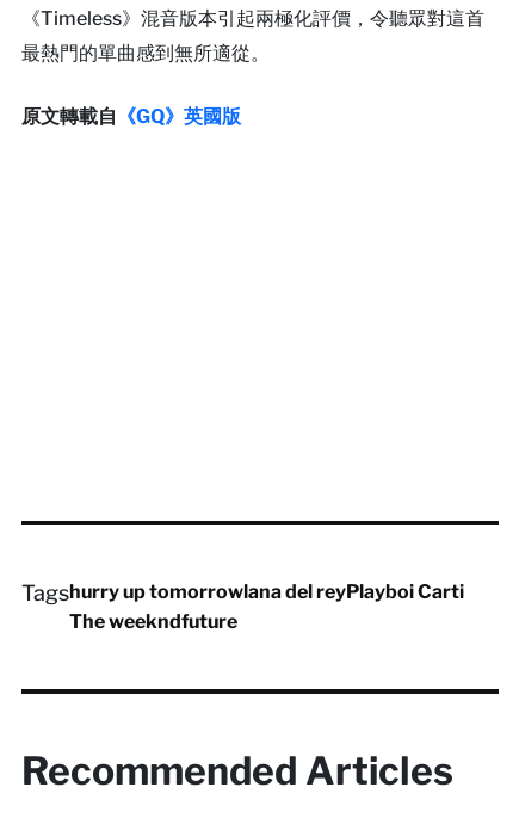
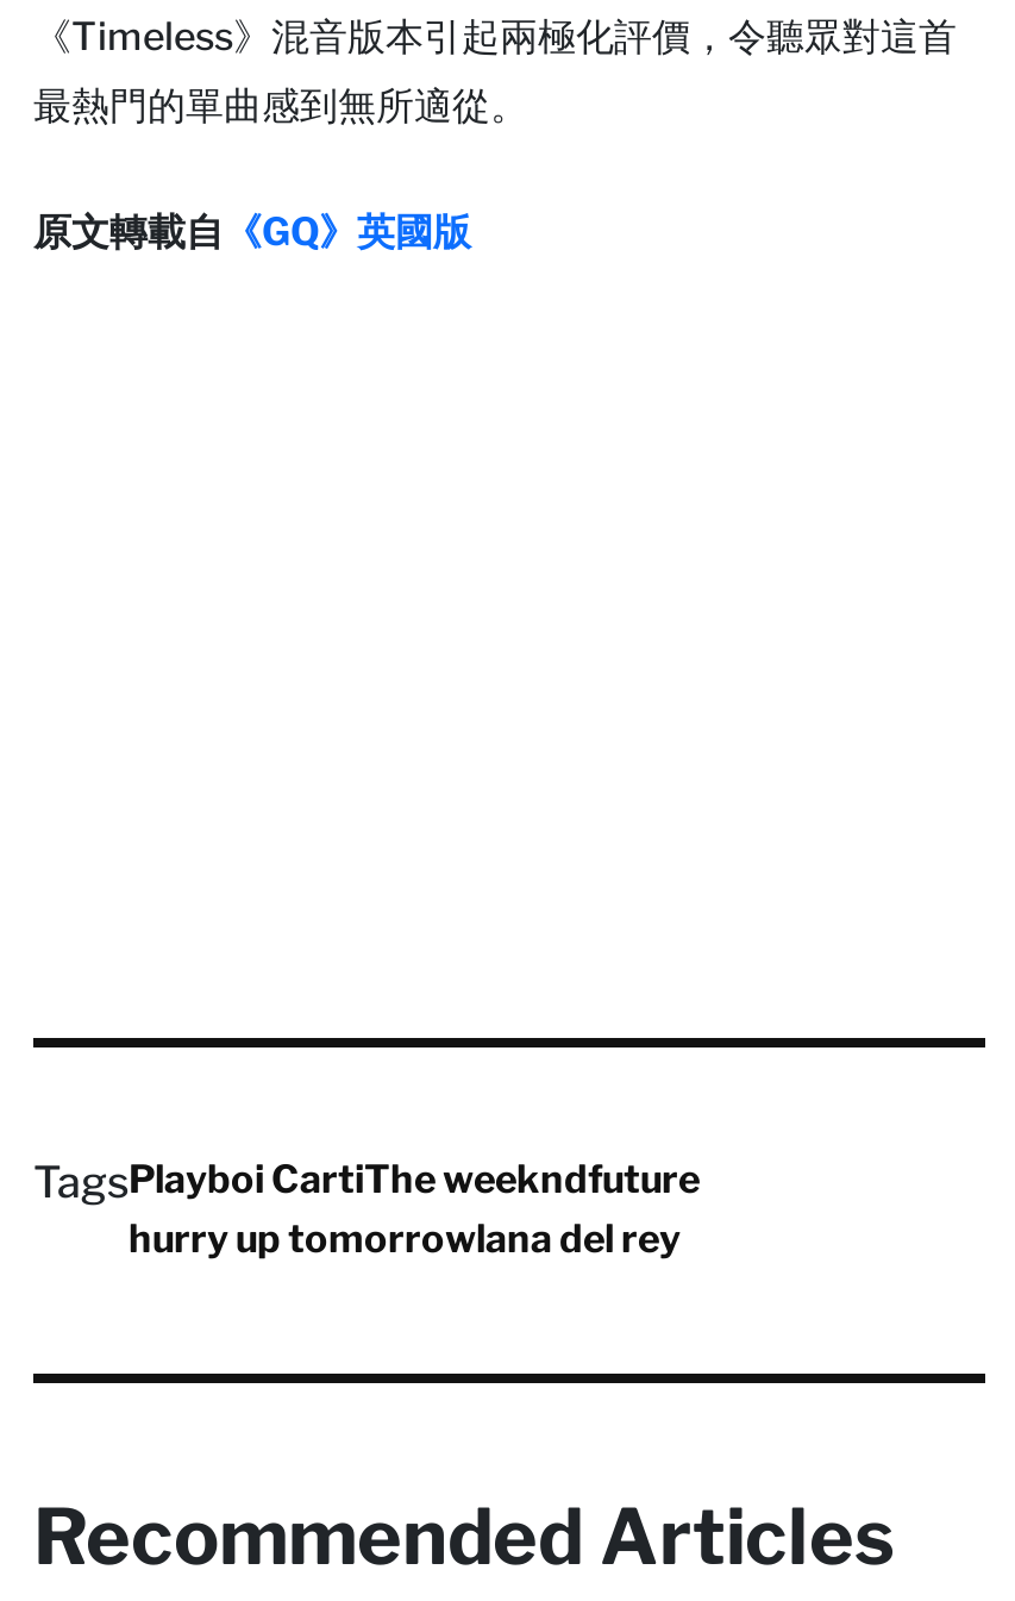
[21,580,464,634] Tagshurry up tomorrowlana del reyPlayboi Carti | The weekndfuture -> [33,1157,700,1263] TagsPlayboi CartiThe weekndfuture | hurry up tomorrowlana del rey

